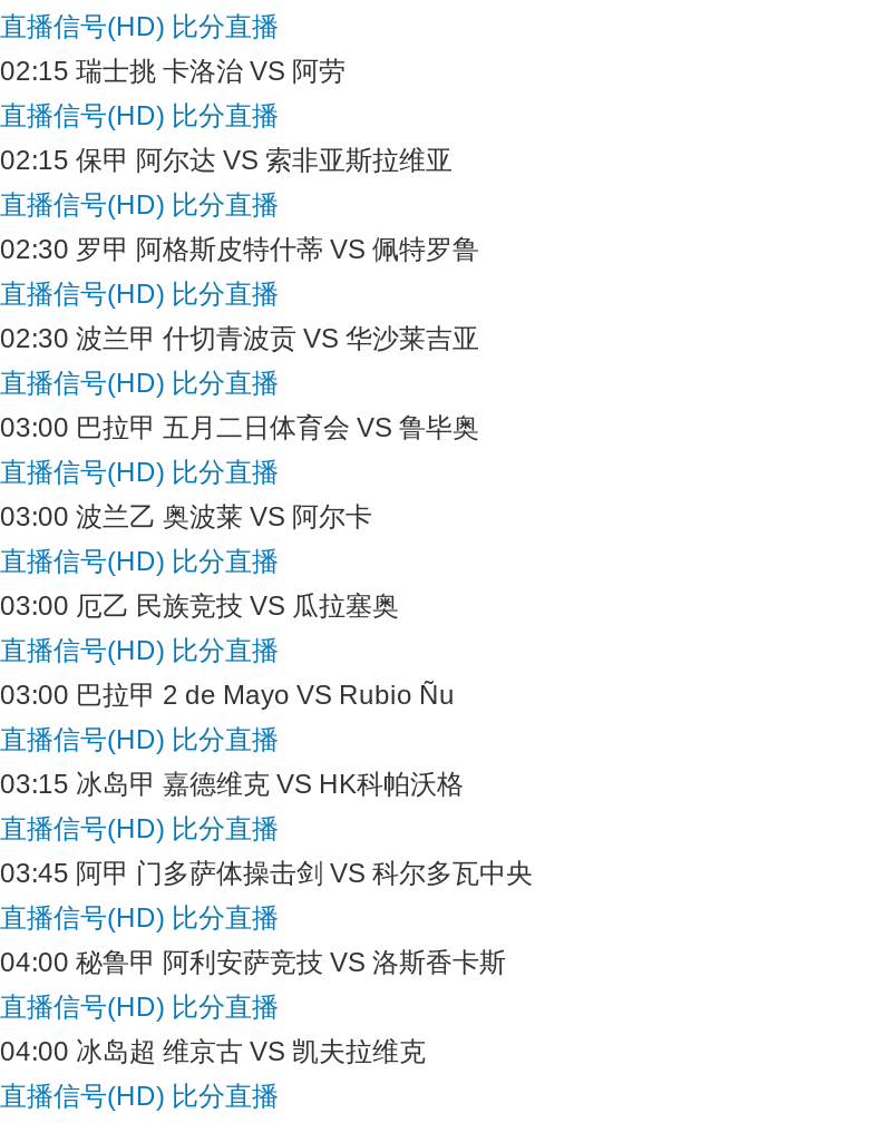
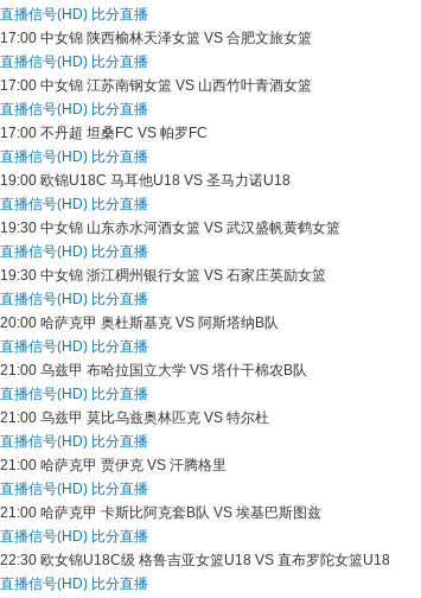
[0,56,346,87] 02:15 瑞士挑卡洛治 VS 阿劳 -> [0,30,312,46] 17:00 中女锦陕西榆林天泽女篮 VS 合肥文旅女篮
[0,145,453,176] 02:15 保甲阿尔达 VS 索非亚斯拉维亚 -> [0,77,312,94] 17:00 中女锦江苏南钢女篮 VS 山西竹叶青酒女篮
[0,234,479,265] 02:30 罗甲阿格斯皮特什蒂 VS 佩特罗鲁 -> [0,125,208,141] 17:00 不丹超坦桑FC VS 帕罗FC
[0,323,479,354] 02:30 波兰甲什切青波贡 VS 华沙莱吉亚 -> [0,172,291,189] 19:00 欧锦U18C马耳他U18 VS 圣马力诺U18
[0,412,479,443] 03:00 巴拉甲五月二日体育会 VS 鲁毕奥 -> [0,220,340,236] 19:30 中女锦山东赤水河酒女篮 VS 武汉盛帆黄鹤女篮
[0,501,372,533] 03:00 波兰乙奥波莱 VS 阿尔卡 -> [0,267,326,284] 19:30 中女锦浙江稠州银行女篮 VS 石家庄英励女篮
[0,590,399,622] 03:00 厄乙民族竞技 VS 瓜拉塞奥 -> [0,314,279,331] 20:00 哈萨克甲奥杜斯基克 VS 阿斯塔纳B队
[0,680,455,711] 03:00 巴拉甲2 de Mayo VS Rubio Ñu -> [0,362,307,378] 21:00 乌兹甲布哈拉国立大学 VS 塔什干棉农B队
[0,769,464,800] 03:15 冰岛甲嘉德维克 VS HK科帕沃格 -> [0,409,269,426] 21:00 乌兹甲莫比乌兹奥林匹克 VS 特尔杜
[0,858,533,889] 03:45 阿甲门多萨体操击剑 VS 科尔多瓦中央 -> [0,457,227,473] 21:00 哈萨克甲贾伊克 VS 汗腾格里
[0,947,506,978] 04:00 秘鲁甲阿利安萨竞技 VS 洛斯香卡斯 -> [0,504,321,521] 21:00 哈萨克甲卡斯比阿克套B队 VS 埃基巴斯图兹
[0,1036,426,1067] 04:00 冰岛超维京古 VS 凯夫拉维克 -> [0,552,390,568] 22:30 欧女锦U18C级格鲁吉亚女篮U18 VS 直布罗陀女篮U18

